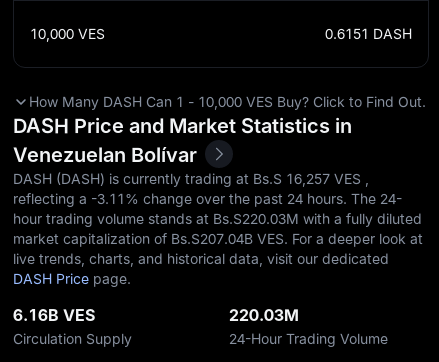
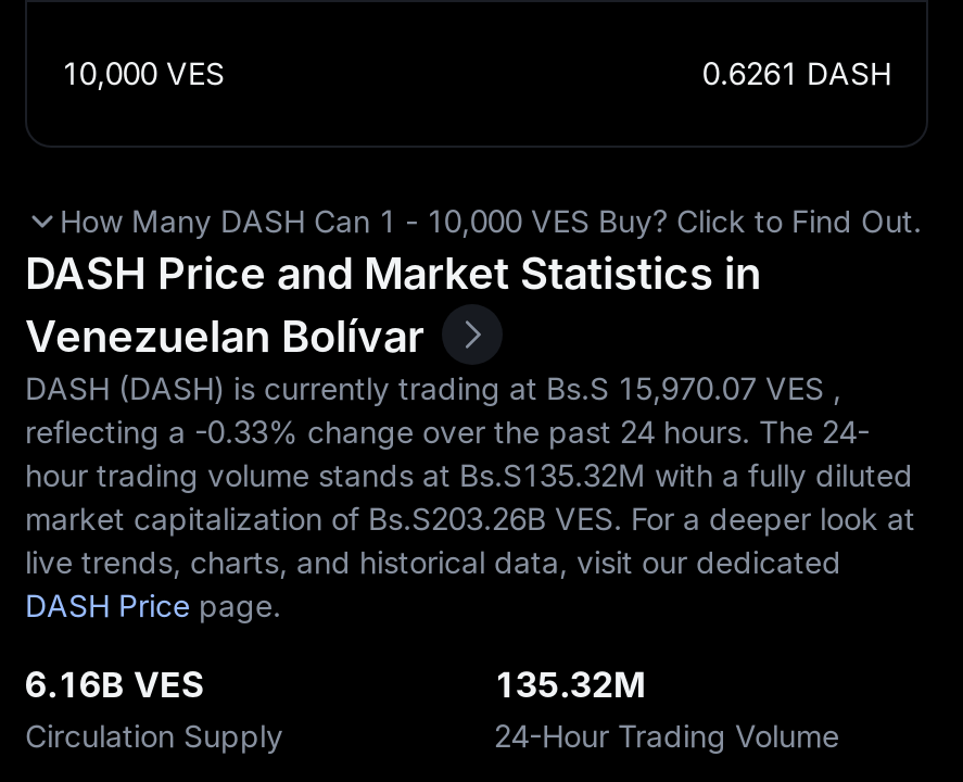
[325,25,412,42] 0.6151 DASH -> [702,54,891,91] 0.6261 DASH
[13,170,369,187] DASH (DASH) is currently trading at Bs.S 16,257 VES , -> [25,369,841,406] DASH (DASH) is currently trading at Bs.S 15,970.07 VES ,
[13,190,402,207] reflecting a -3.11% change over the past 24 hours. The 24- -> [25,413,870,450] reflecting a -0.33% change over the past 24 hours. The 24-
[13,210,422,227] hour trading volume stands at Bs.S220.03M with a fully diluted -> [25,456,913,493] hour trading volume stands at Bs.S135.32M with a fully diluted
[13,230,423,247] market capitalization of Bs.S207.04B VES. For a deeper look at -> [25,500,915,537] market capitalization of Bs.S203.26B VES. For a deeper look at
[229,305,299,325] 220.03M -> [494,663,646,706] 135.32M

